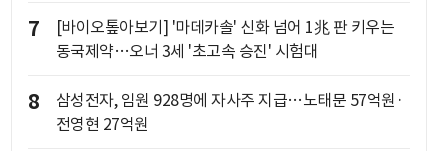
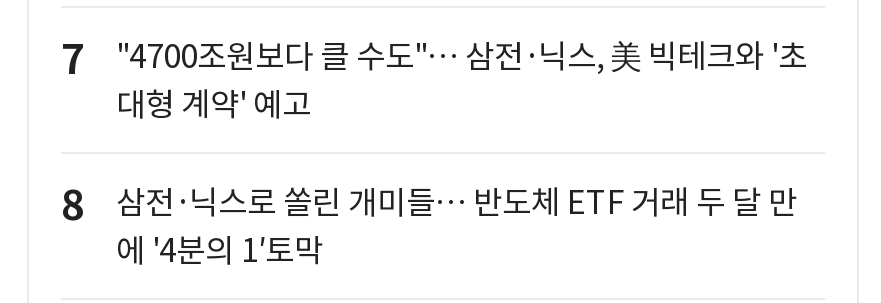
[55,17,394,61] [바이오톺아보기] '마데카솔' 신화 넘어 1兆 판 키우는 | 동국제약…오너 3세 '초고속 승진' 시험대 -> [116,35,807,123] "4700조원보다 클 수도"… 삼전·닉스, 美 빅테크와 '초 | 대형 계약' 예고
[55,90,403,134] 삼성전자, 임원 928명에 자사주 지급…노태문 57억원· | 전영현 27억원 -> [116,181,797,269] 삼전·닉스로 쏠린 개미들… 반도체 ETF 거래 두 달 만 | 에 '4분의 1′토막

